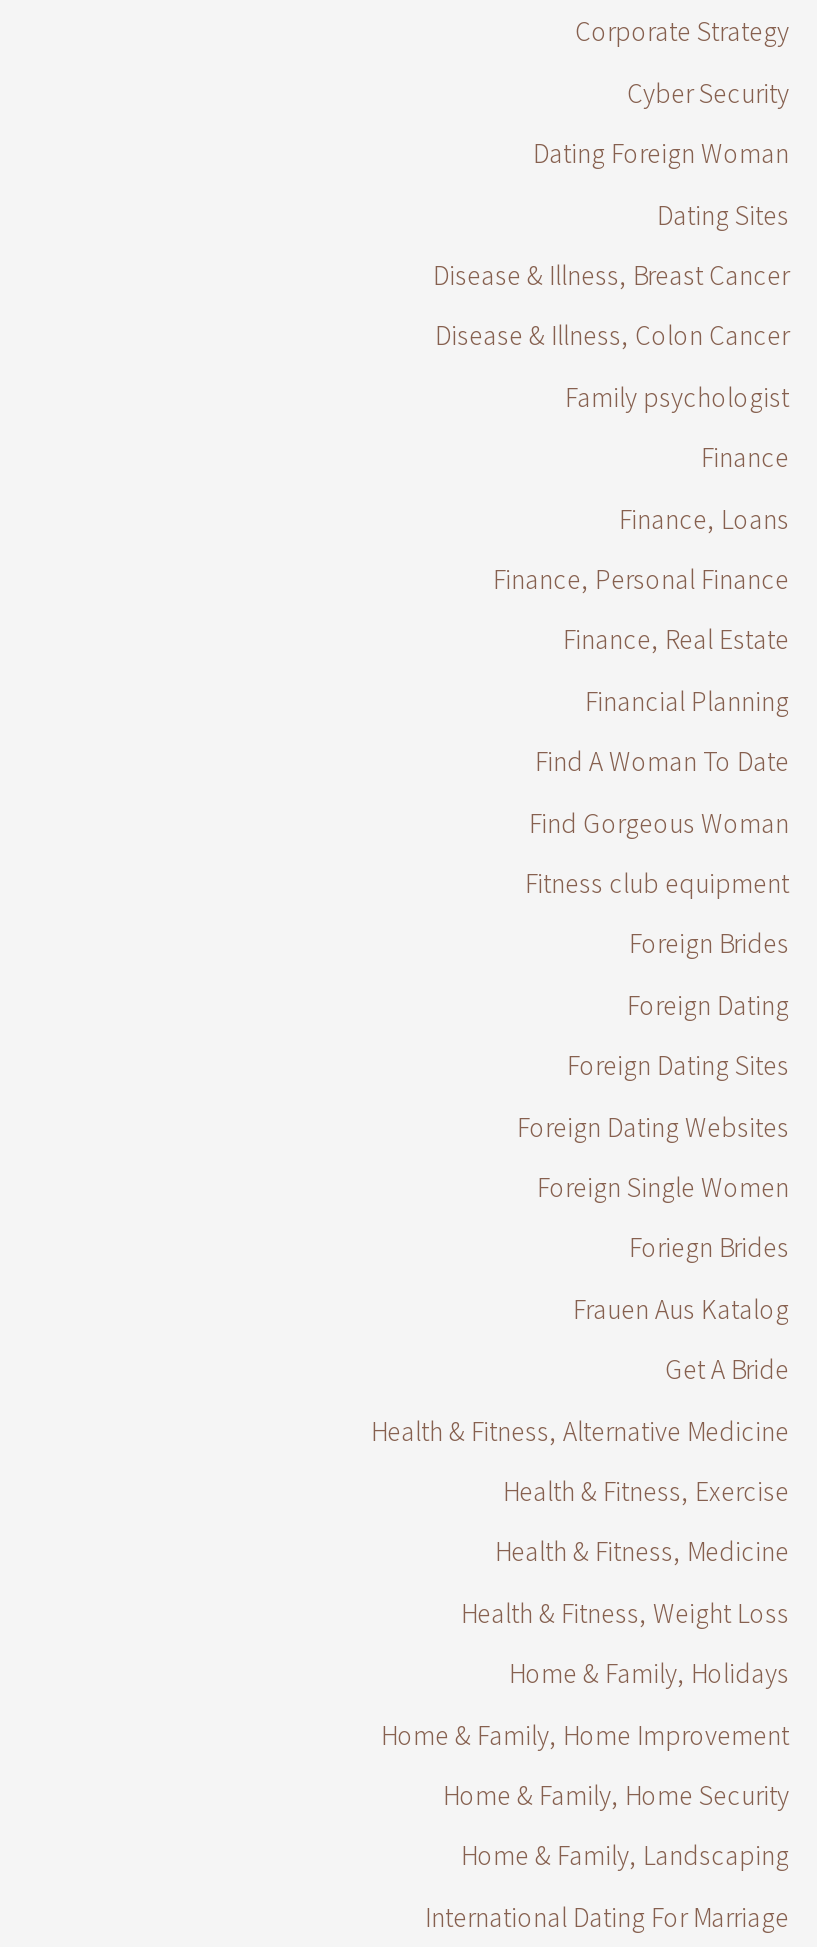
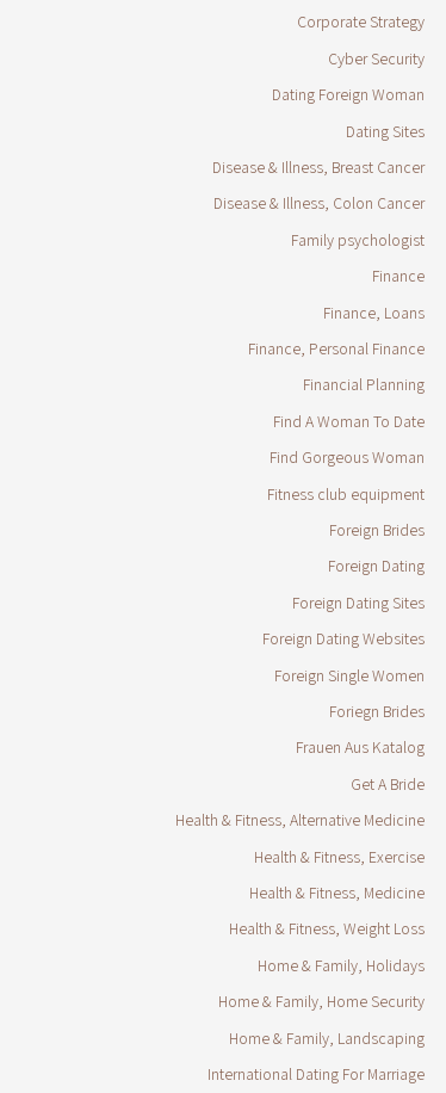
[563,622,789,658] Finance, Real Estate -> none
[381,1716,789,1752] Home & Family, Home Improvement -> none

